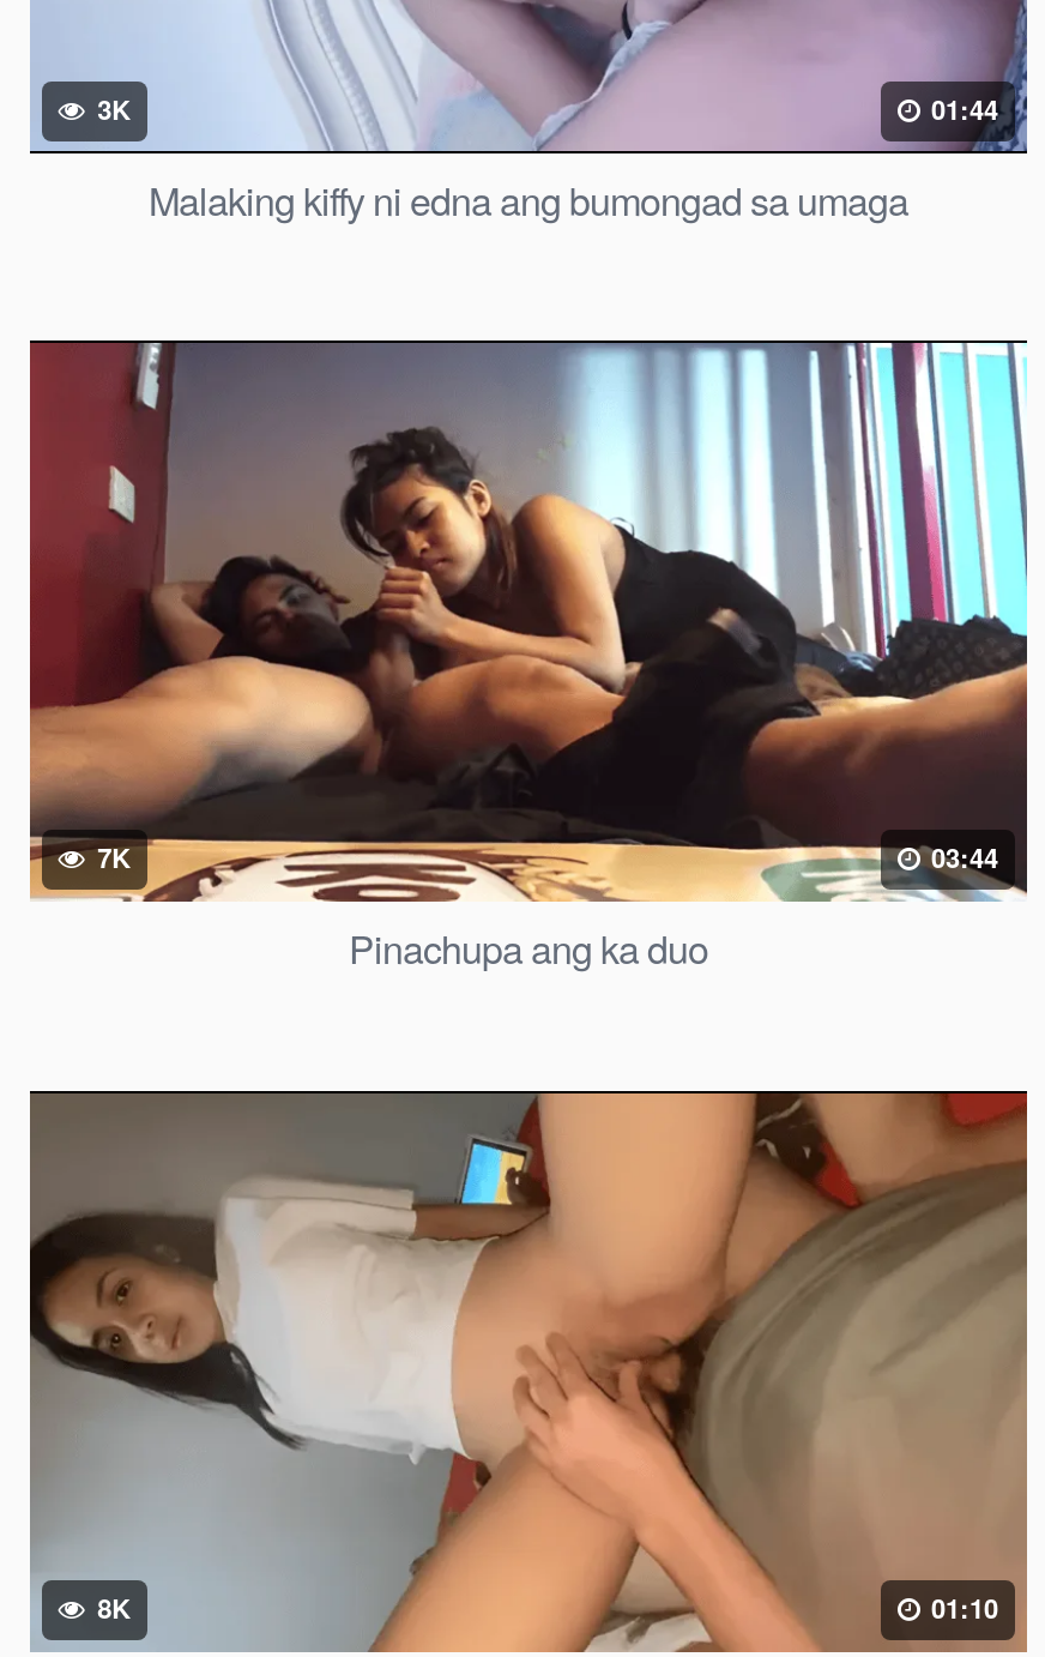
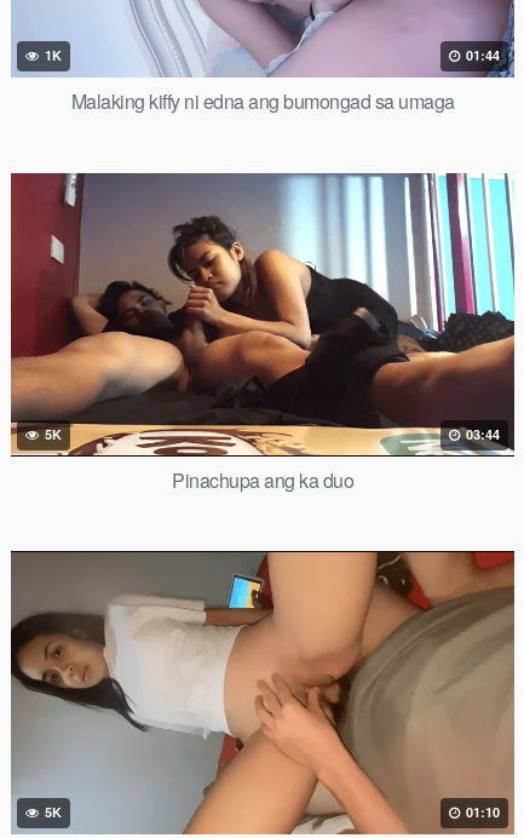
[90,91,131,127] 3K -> [41,46,62,64] 1K
[90,841,131,877] 7K -> [41,425,62,443] 5K
[90,1591,131,1627] 8K -> [41,803,62,822] 5K

